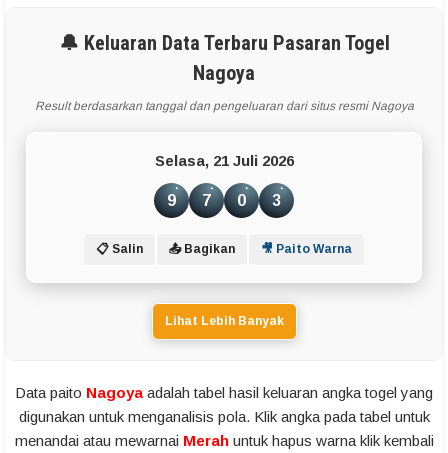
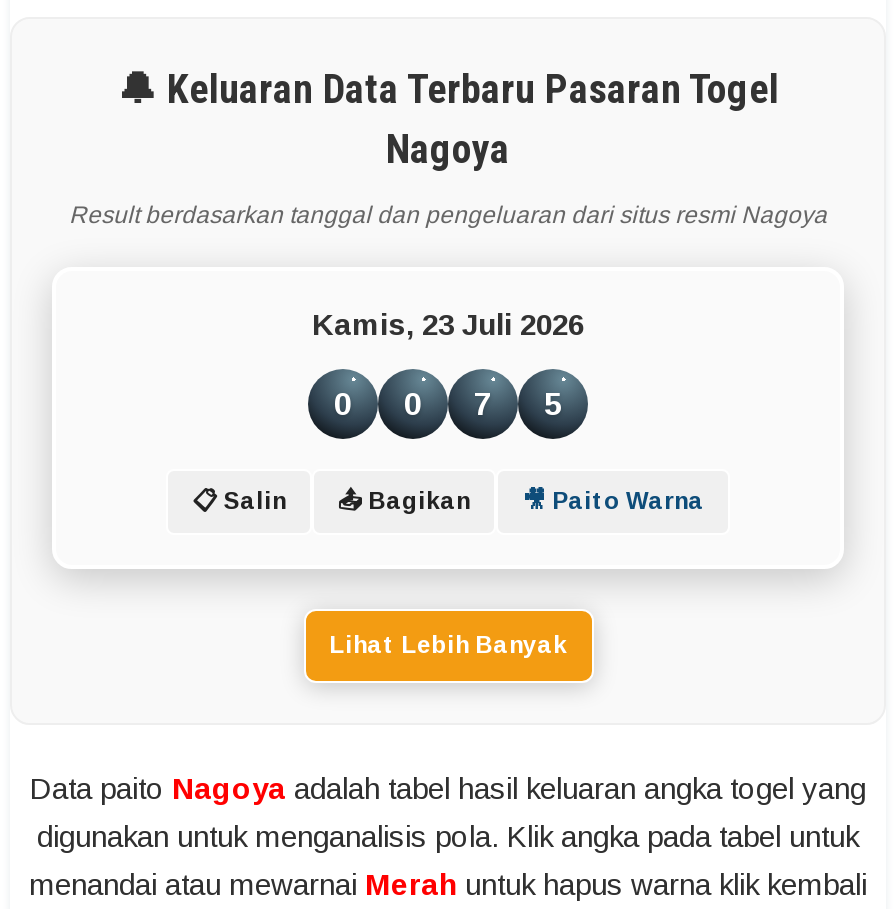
[154,152,293,169] Selasa, 21 Juli 2026 -> [312,308,584,342] Kamis, 23 Juli 2026
[167,192,176,209] 9 -> [334,388,422,422] 0 | 0
[237,192,281,209] 0 | 3 -> [544,388,562,422] 5

